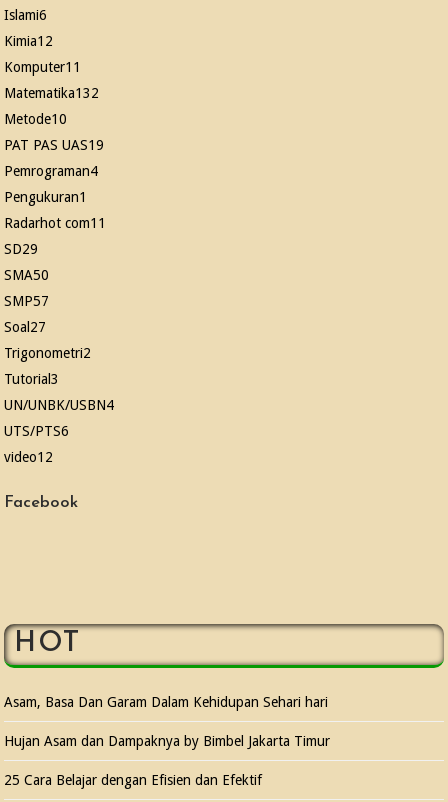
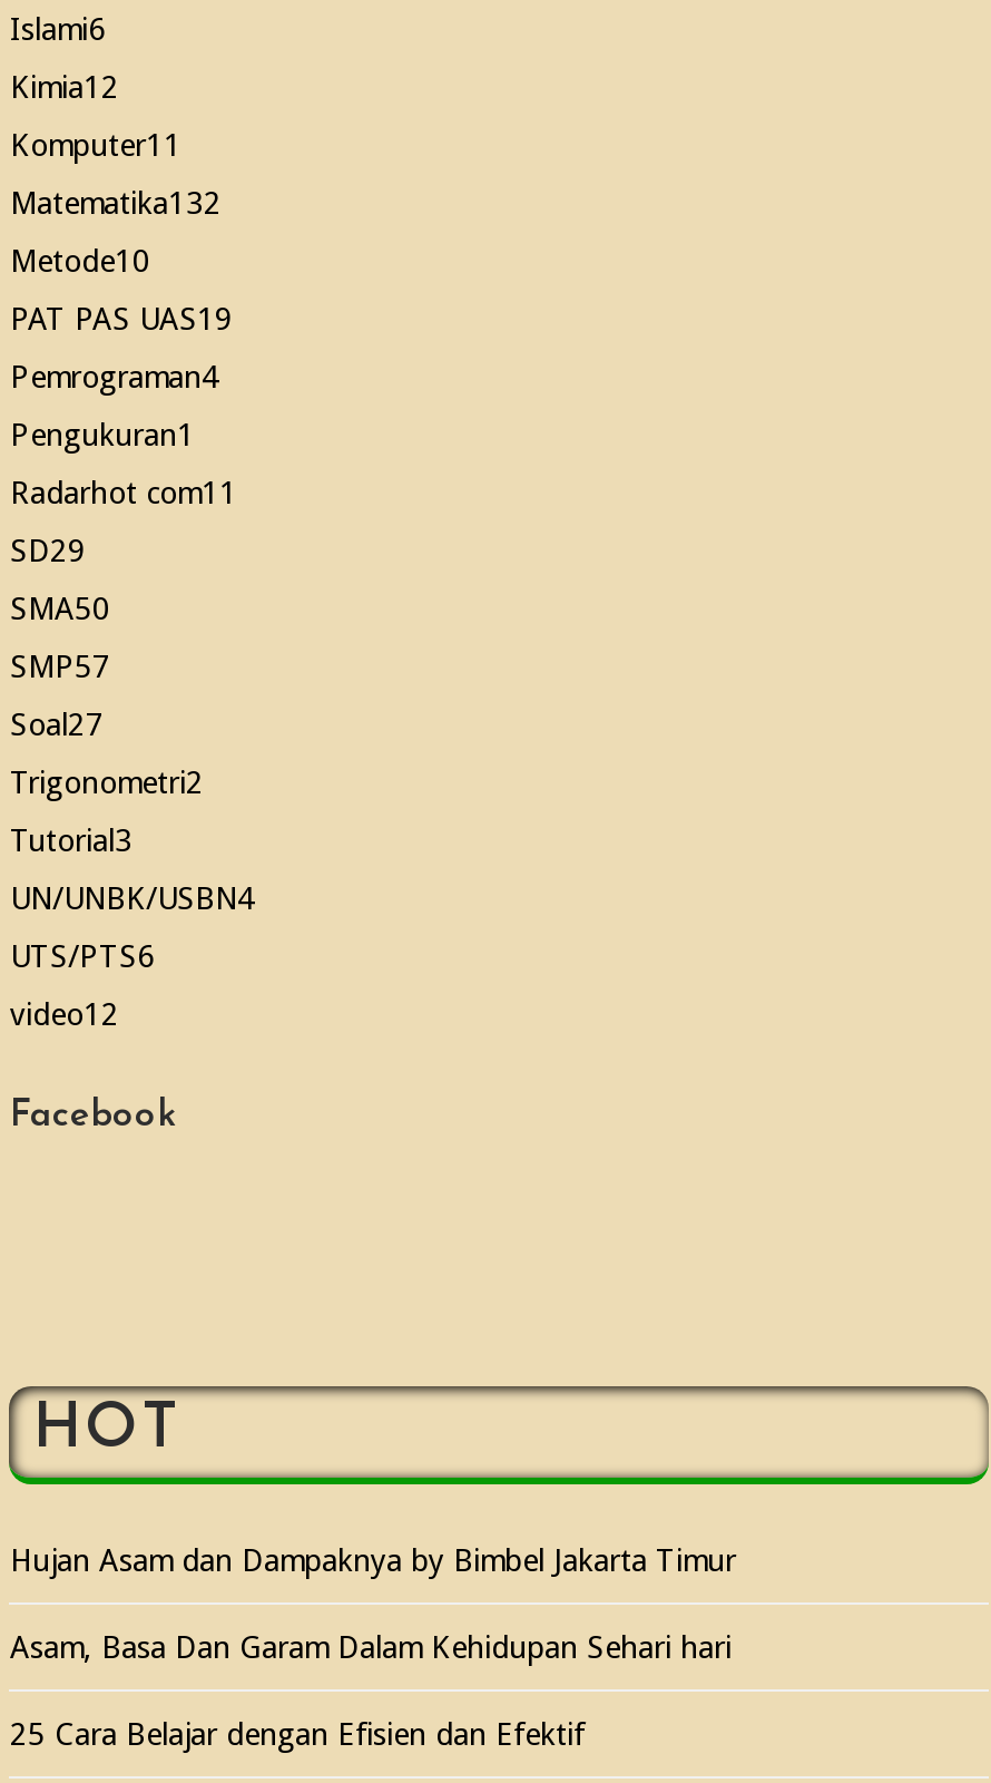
moved [4,694,328,710] -> [10,1629,732,1665]: Asam, Basa Dan Garam Dalam Kehidupan Sehari hari
moved [4,733,330,749] -> [10,1542,736,1578]: Hujan Asam dan Dampaknya by Bimbel Jakarta Timur

